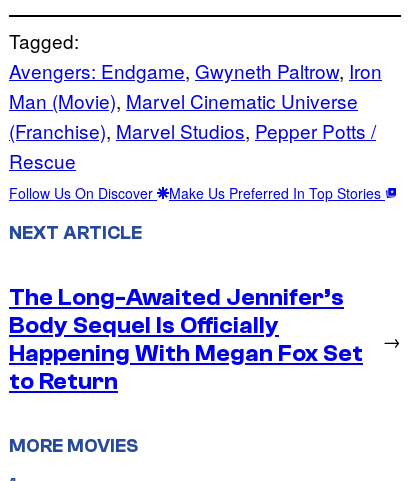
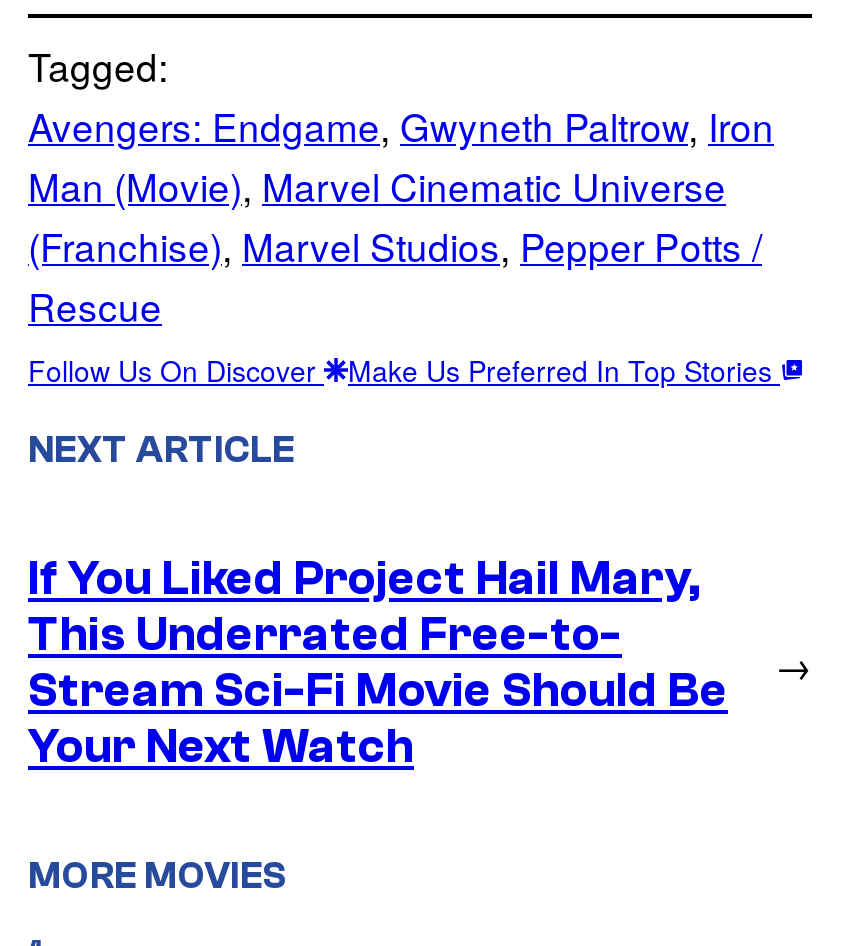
[9,284,363,395] The Long-Awaited Jennifer’s | Body Sequel Is Officially | Happening With Megan Fox Set | to Return -> [28,551,728,773] If You Liked Project Hail Mary, | This Underrated Free-to- | Stream Sci-Fi Movie Should Be | Your Next Watch

